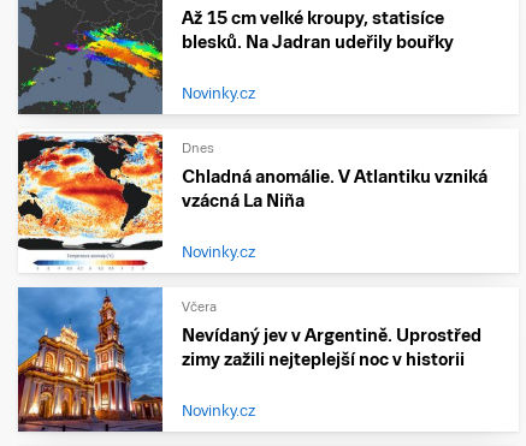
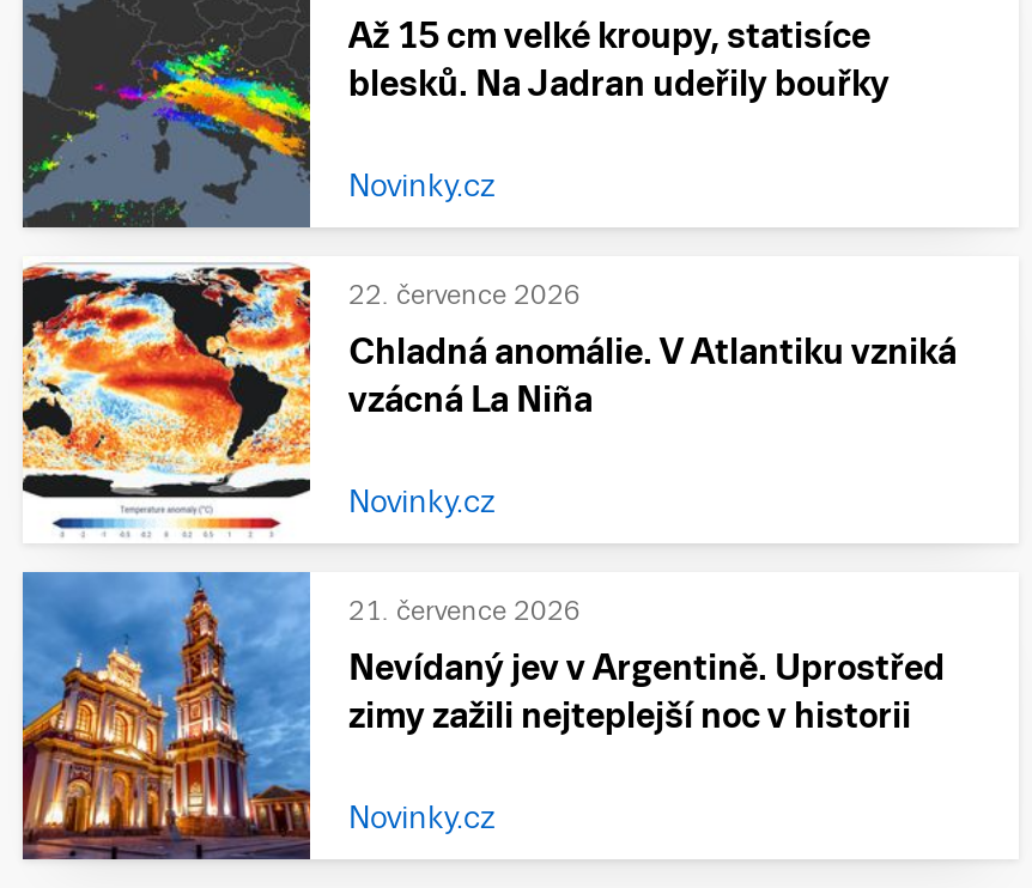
[182,141,214,155] Dnes -> [348,280,581,309] 22. července 2026
[182,299,217,314] Včera -> [348,596,581,625] 21. července 2026

